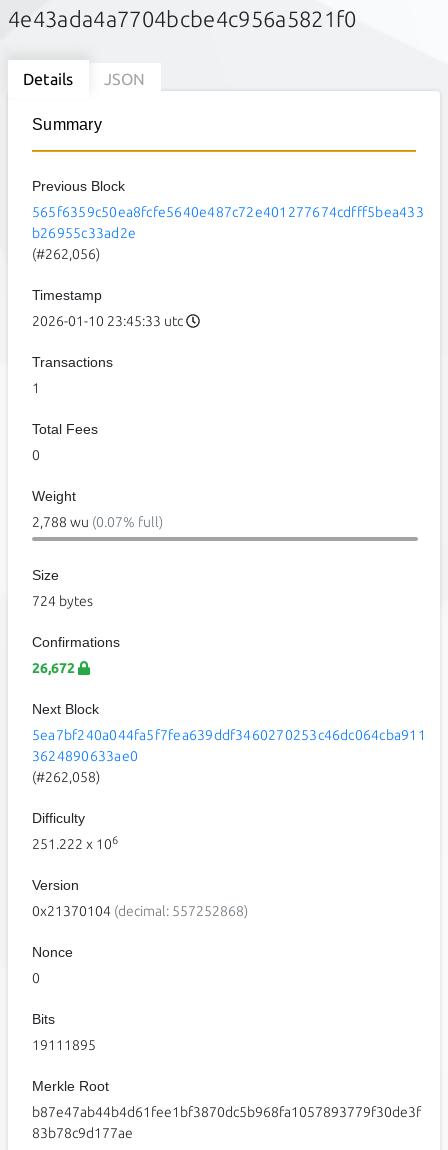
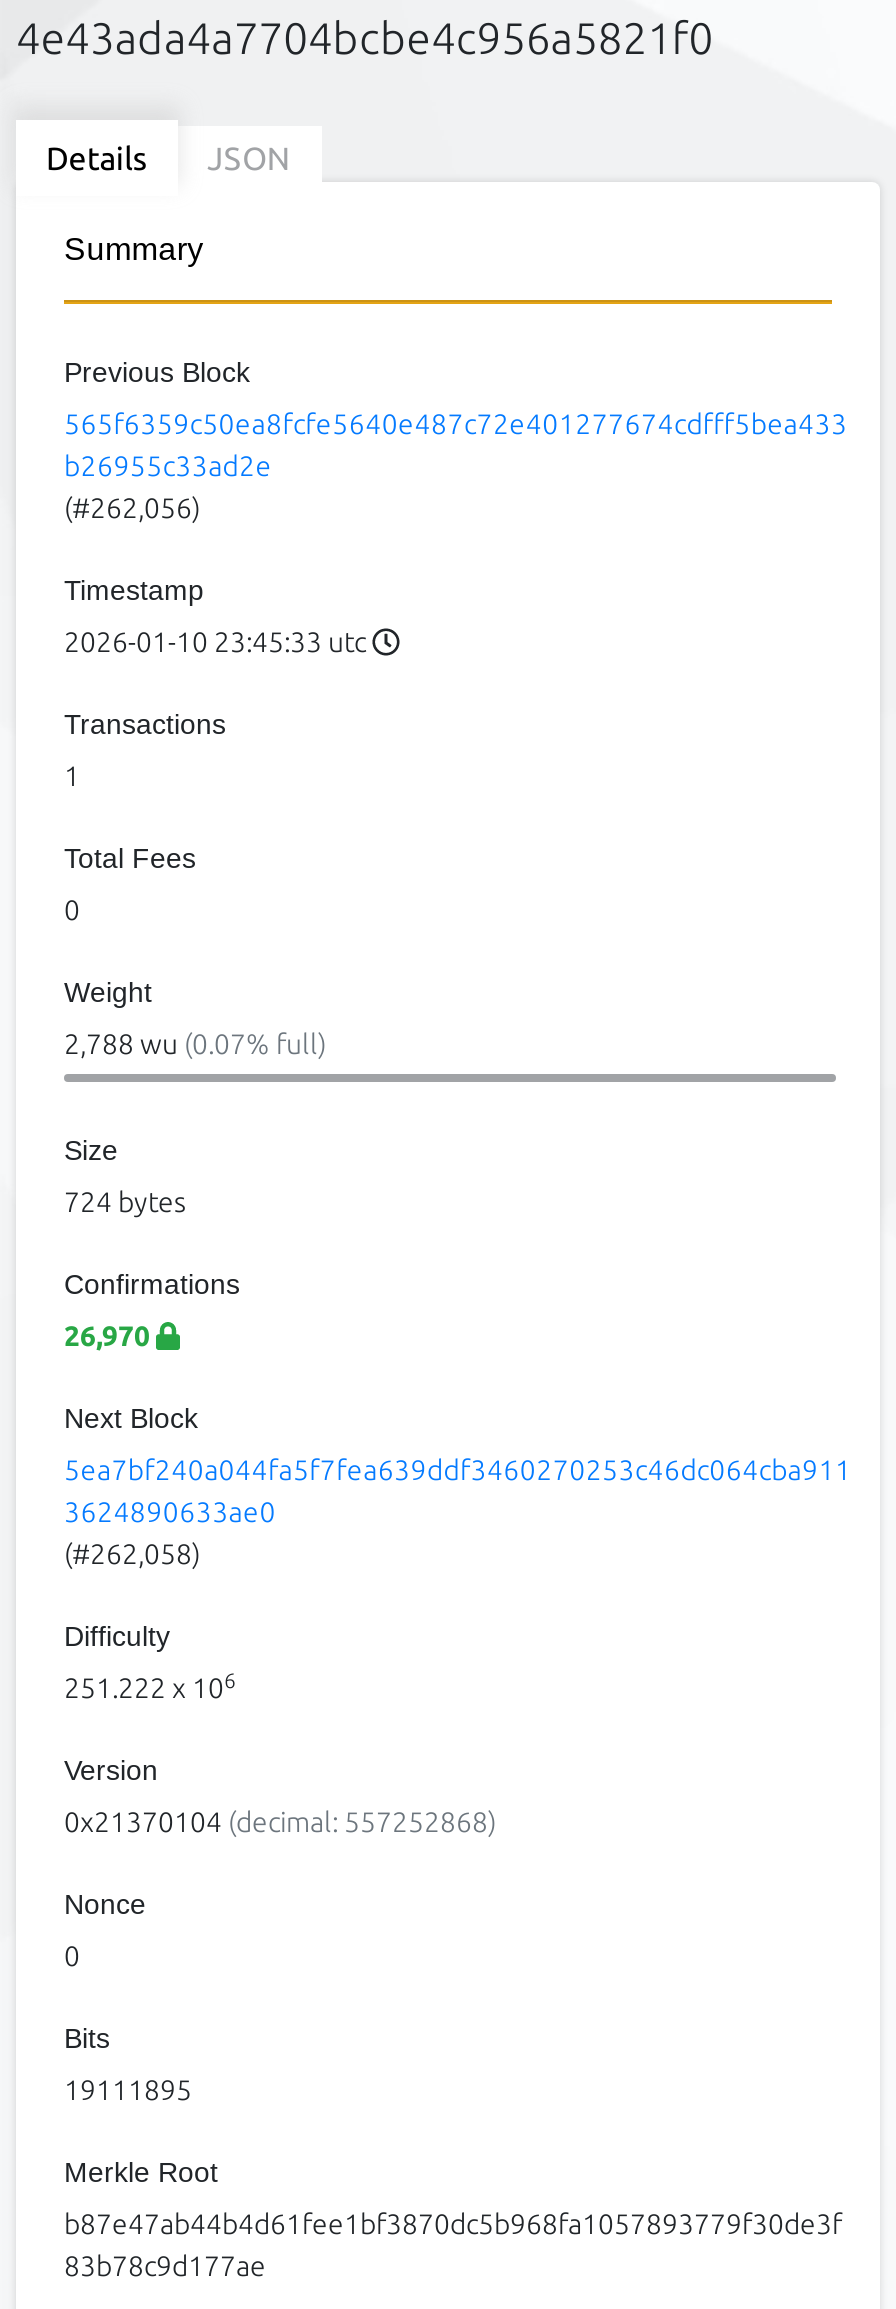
[32,660,78,676] 26,672 -> [64,1320,156,1352] 26,970

